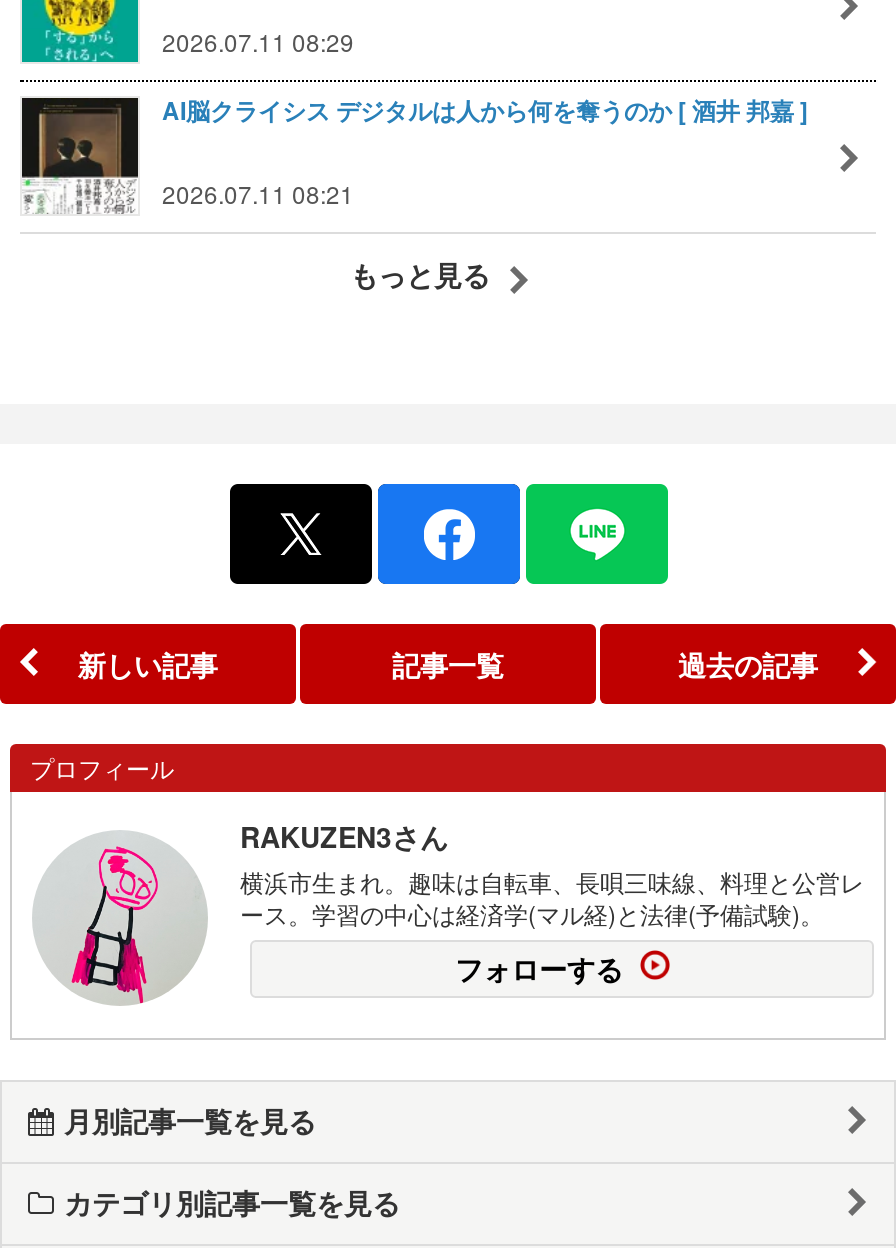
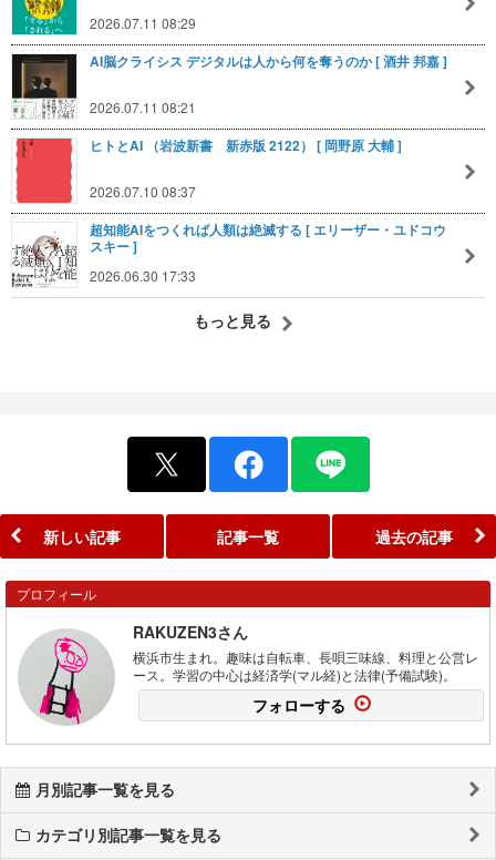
none -> [11,236,74,287] [image]
none -> [14,137,446,285] [image] | ヒトとAI （岩波新書 新赤版 2122） [ 岡野原 大輔 ] | 2026.07.10 08:37 | 超知能AIをつくれば人類は絶滅する [ エリーザー・ユドコウ | スキー ] | 2026.06.30 17:33

